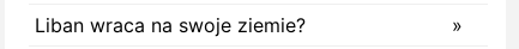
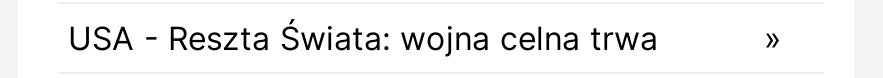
[35,13,306,37] Liban wraca na swoje ziemie? -> [68,18,658,58] USA - Reszta Świata: wojna celna trwa

